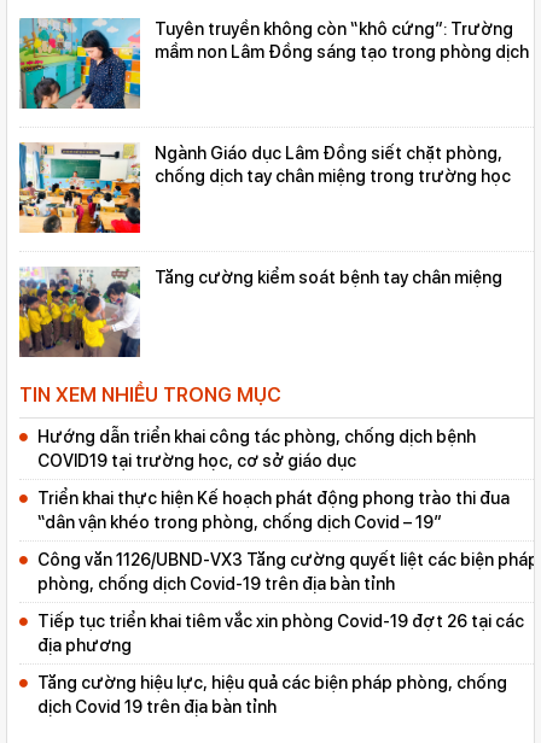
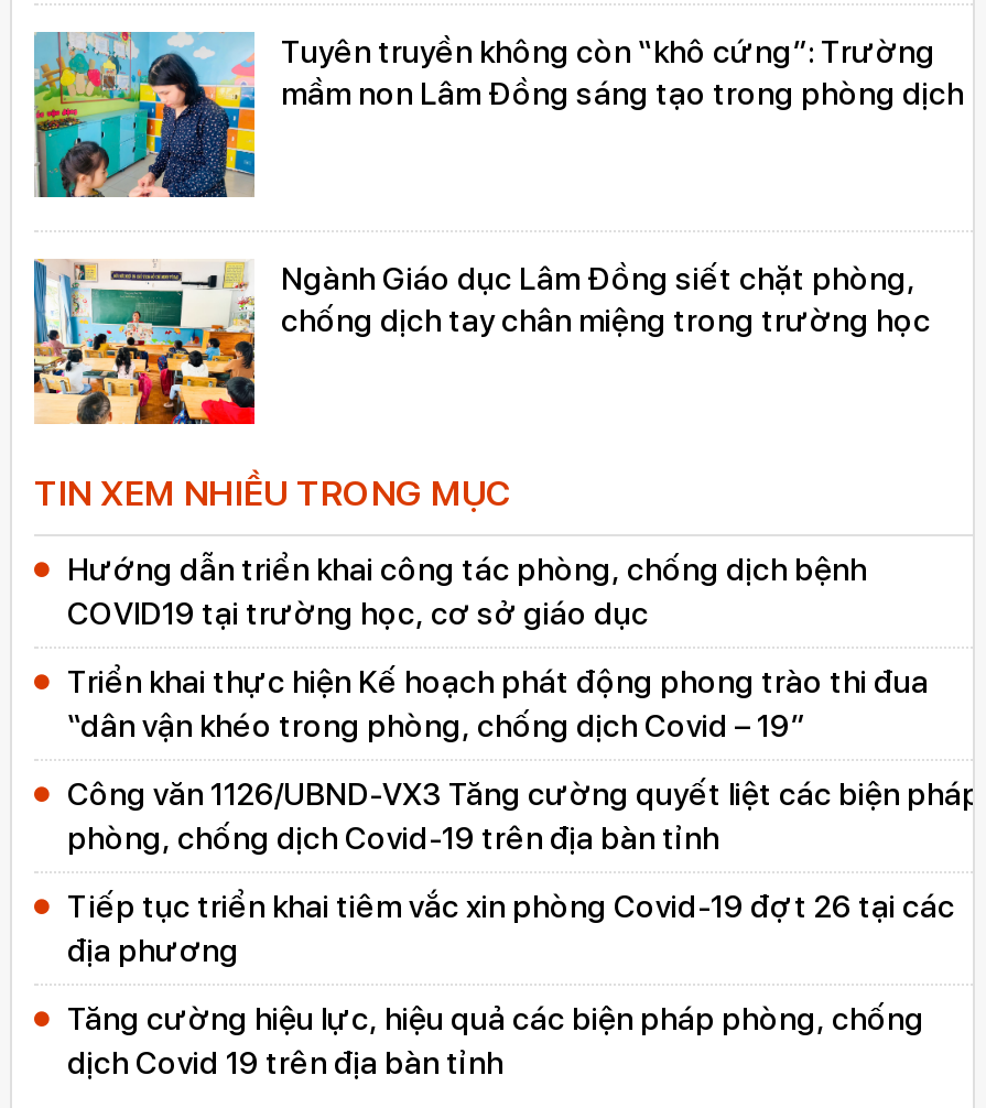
[18,267,502,358] [image] | Tăng cường kiểm soát bệnh tay chân miệng -> none

